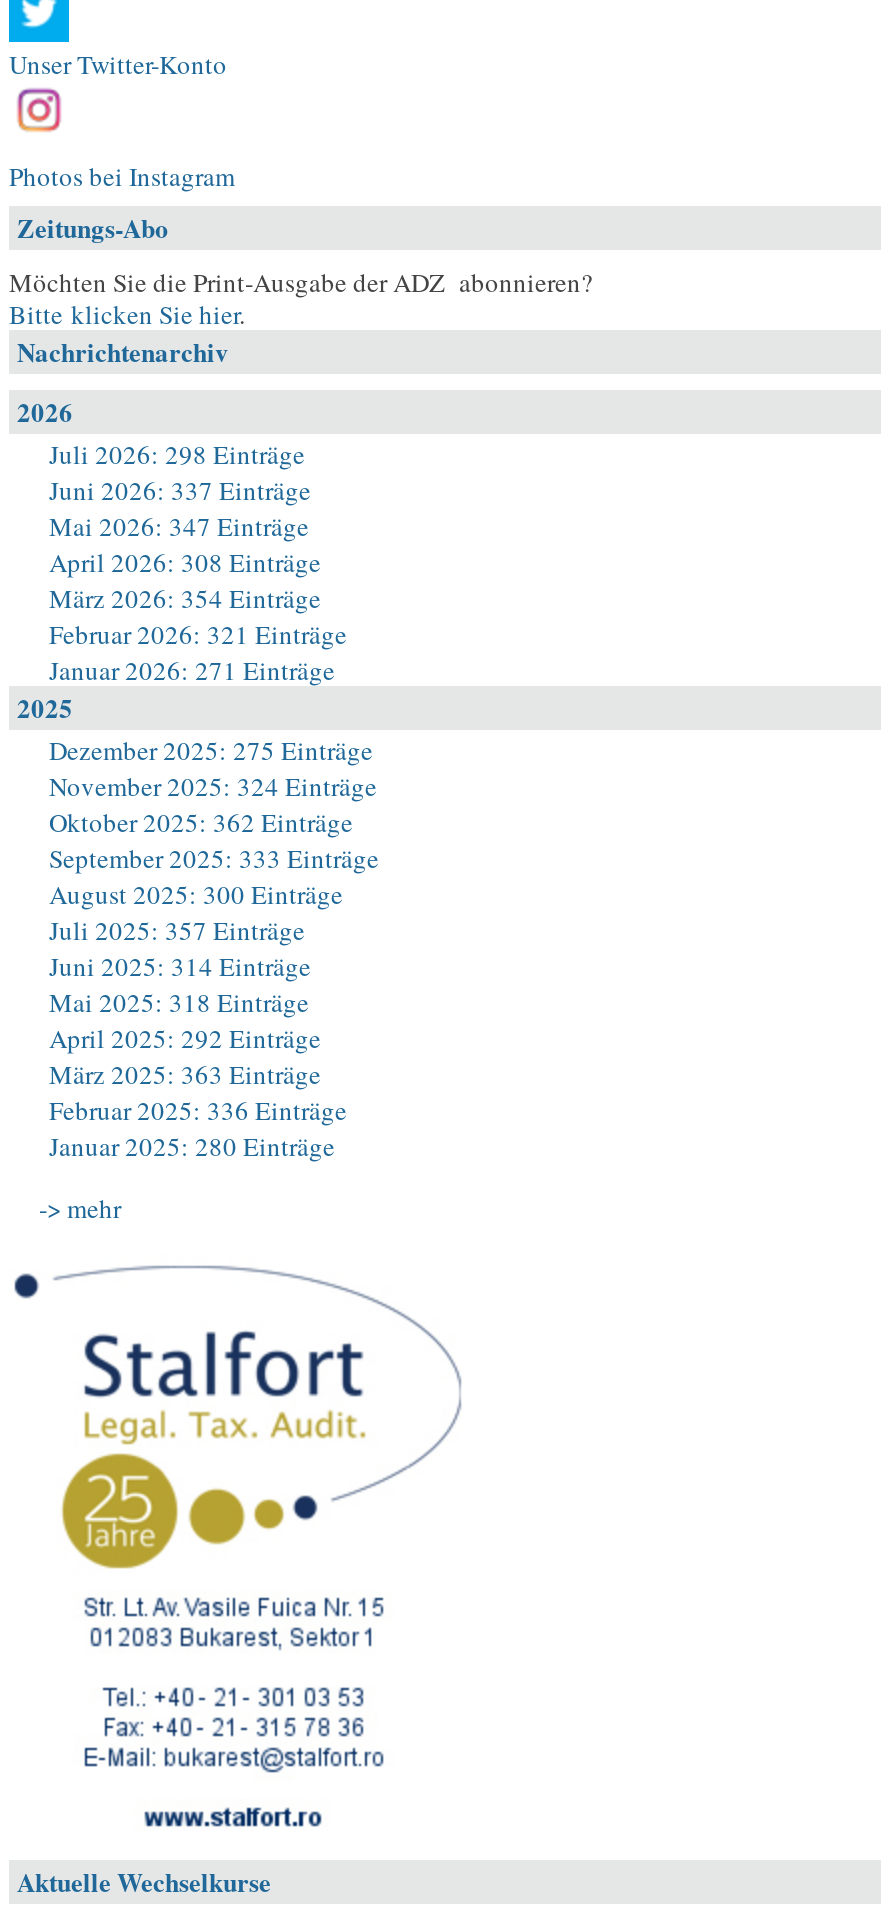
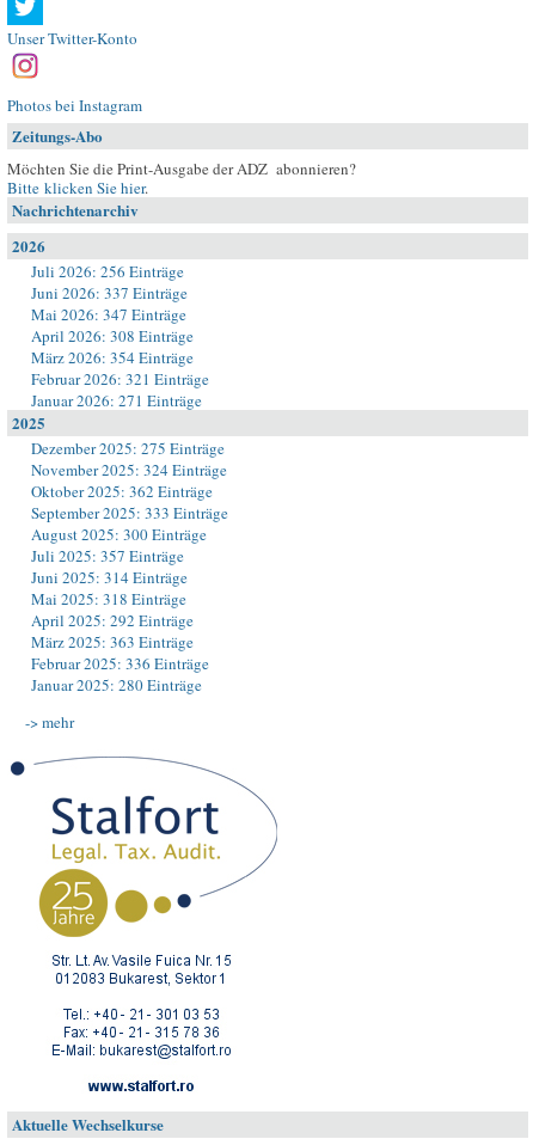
[49,436,305,472] Juli 2026: 298 Einträge -> [31,261,184,282] Juli 2026: 256 Einträge

